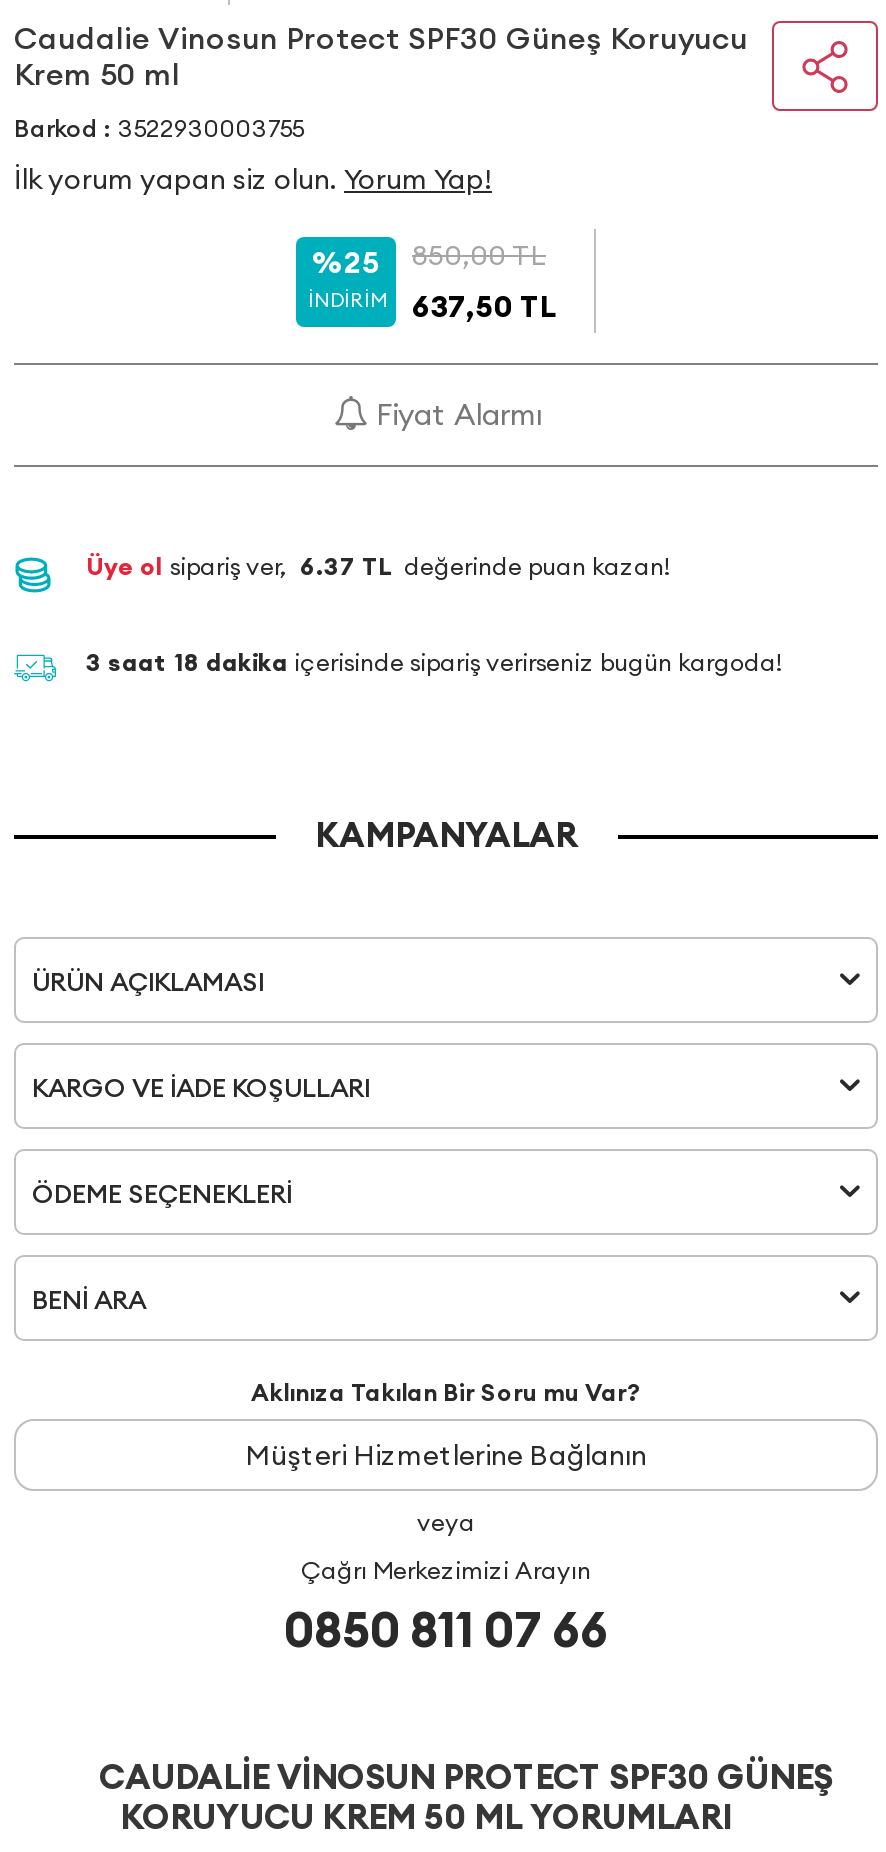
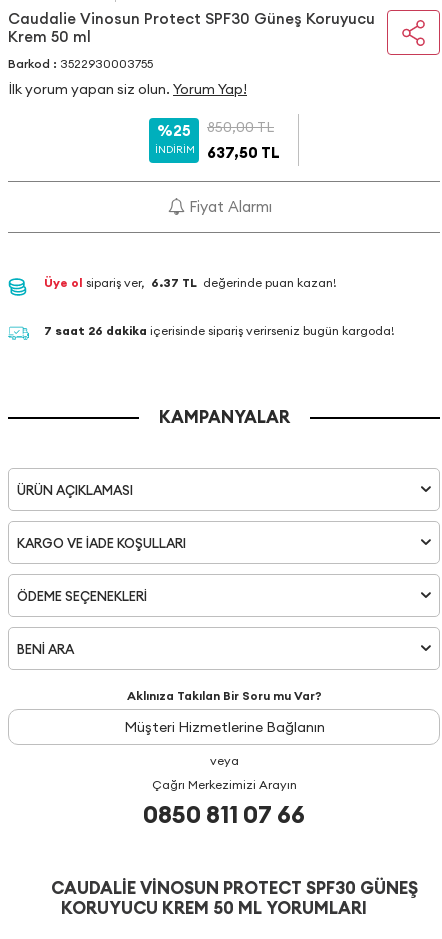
[86,647,784,677] 3 saat 18 dakika içerisinde sipariş verirseniz bugün kargoda! -> [44,323,395,338] 7 saat 26 dakika içerisinde sipariş verirseniz bugün kargoda!

